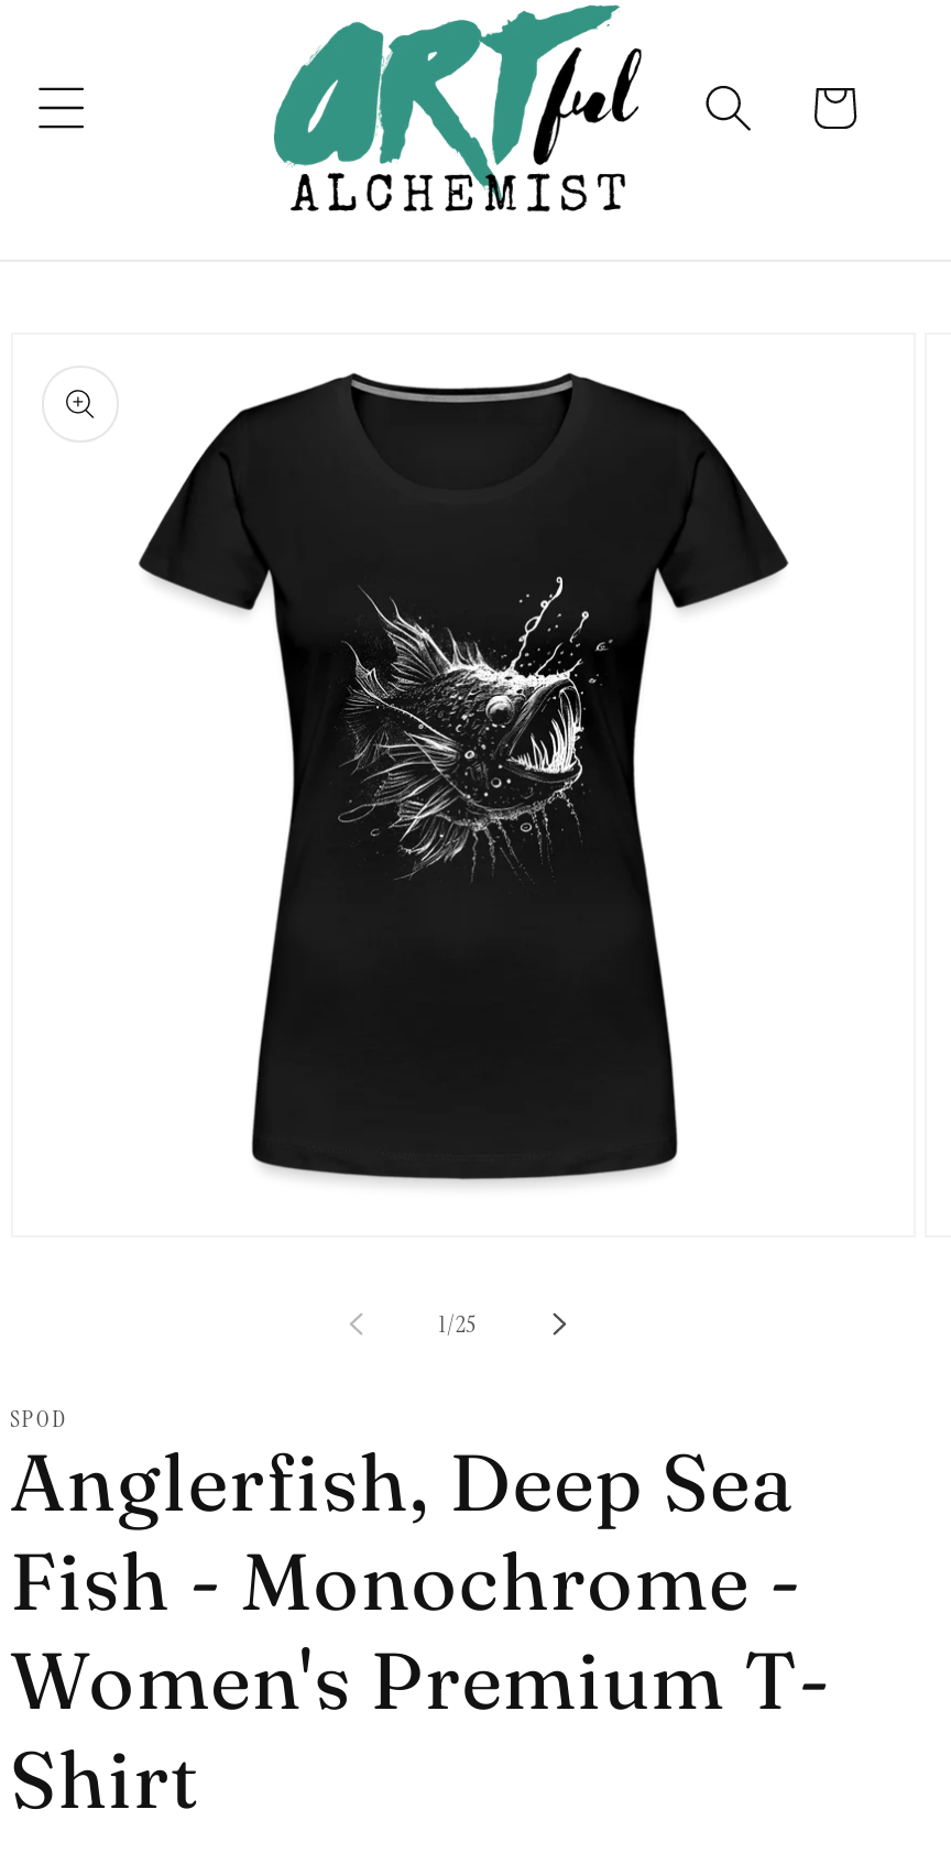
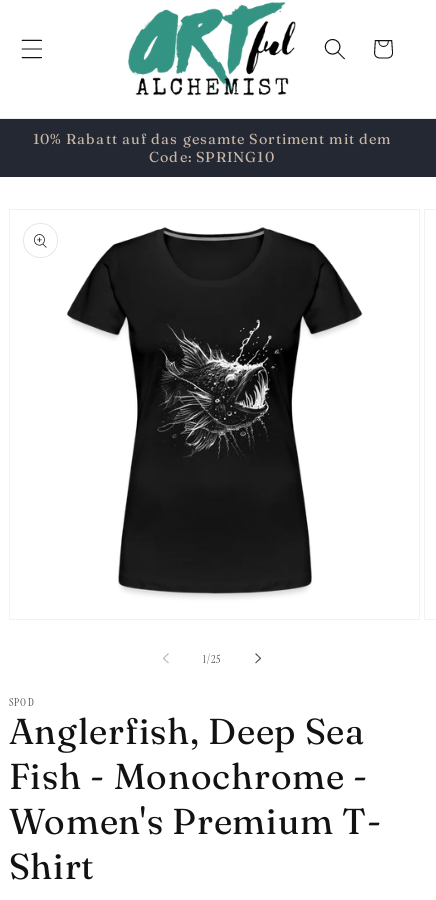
none -> [33,130,391,166] 10% Rabatt auf das gesamte Sortiment mit dem | Code: SPRING10

